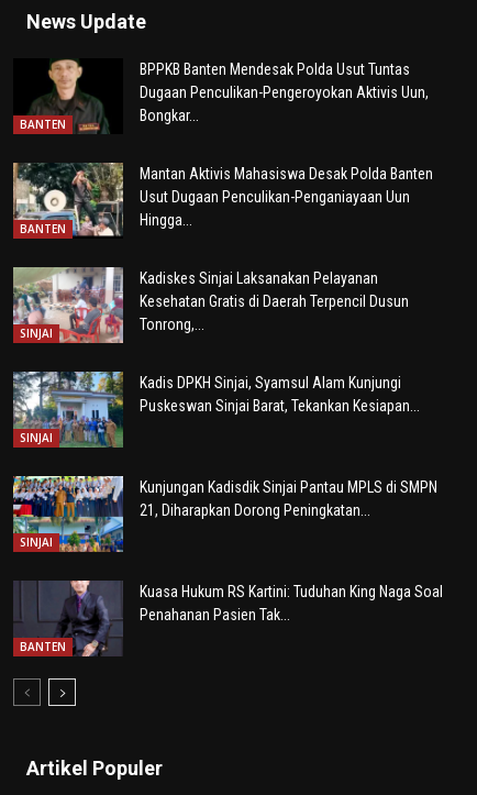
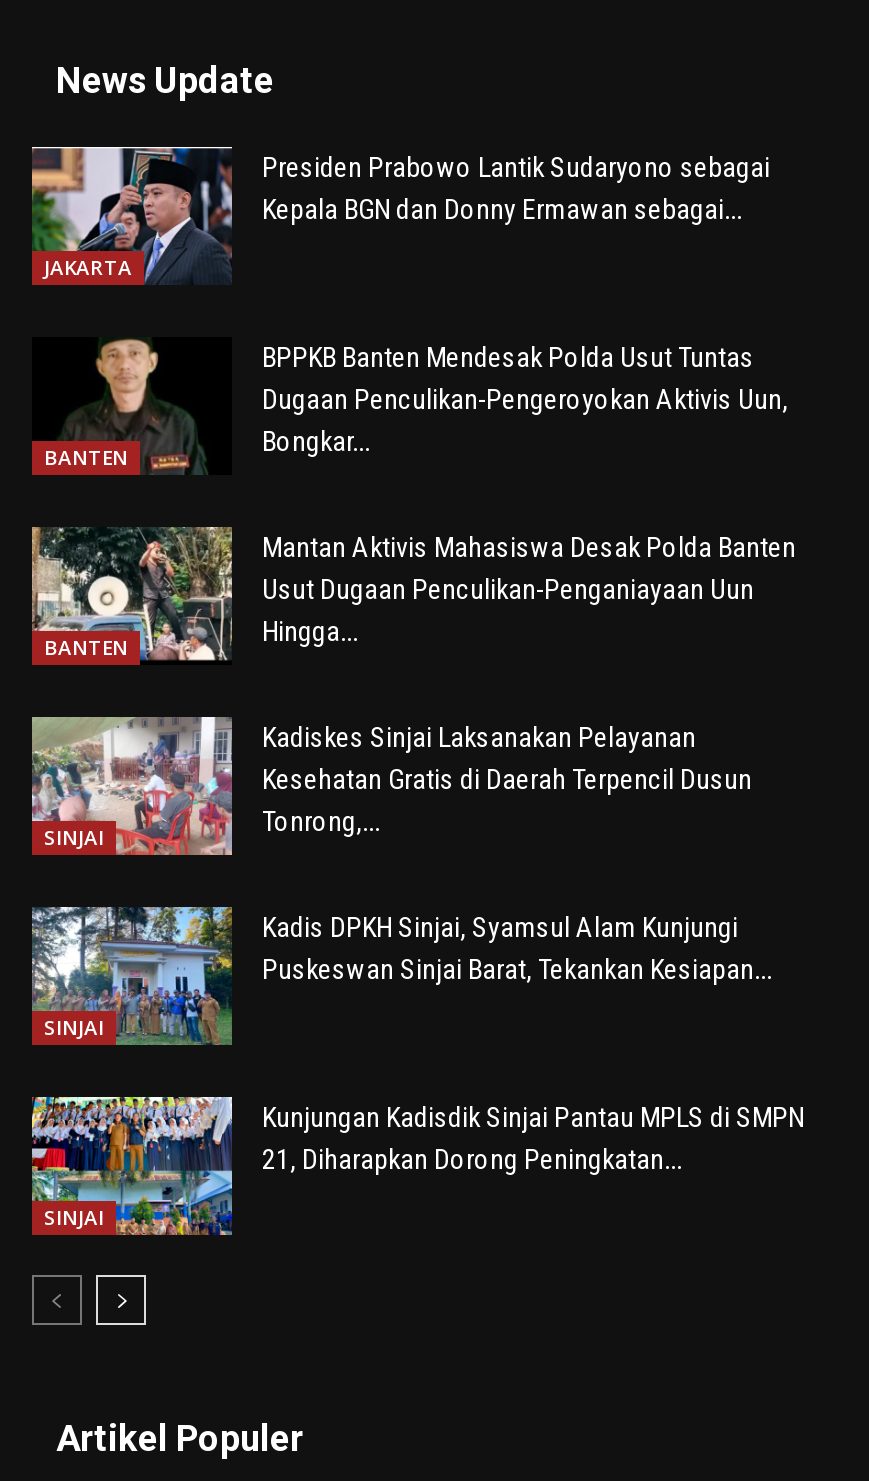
none -> [30,145,234,281] [image] | JAKARTA
none -> [262,151,770,225] Presiden Prabowo Lantik Sudaryono sebagai | Kepala BGN dan Donny Ermawan sebagai...
moved [20,57,437,550] -> [44,335,804,1231]: [image] | BANTEN | BPPKB Banten Mendesak Polda Usut Tuntas | ... | Kunjungan Kadisdik Sinjai Pantau MPLS di SMPN | 21, Diharapkan Dorong Peningkatan...
[13,579,123,656] [image] | BANTEN -> none
[140,583,443,623] Kuasa Hukum RS Kartini: Tuduhan King Naga Soal | Penahanan Pasien Tak... -> none

